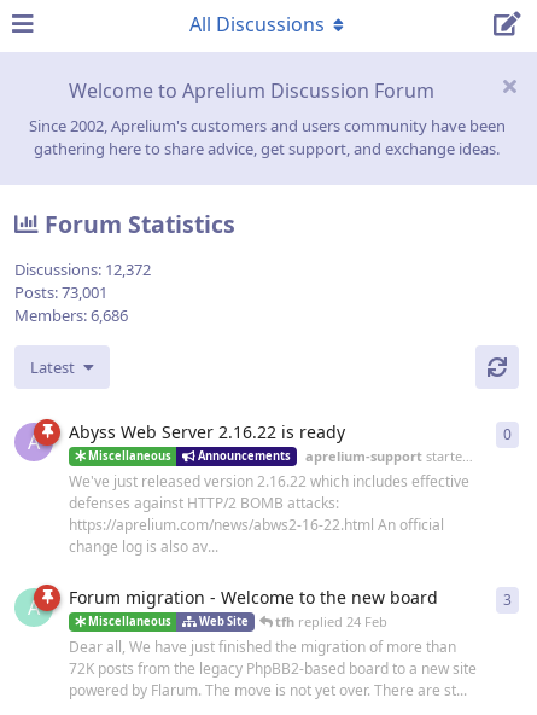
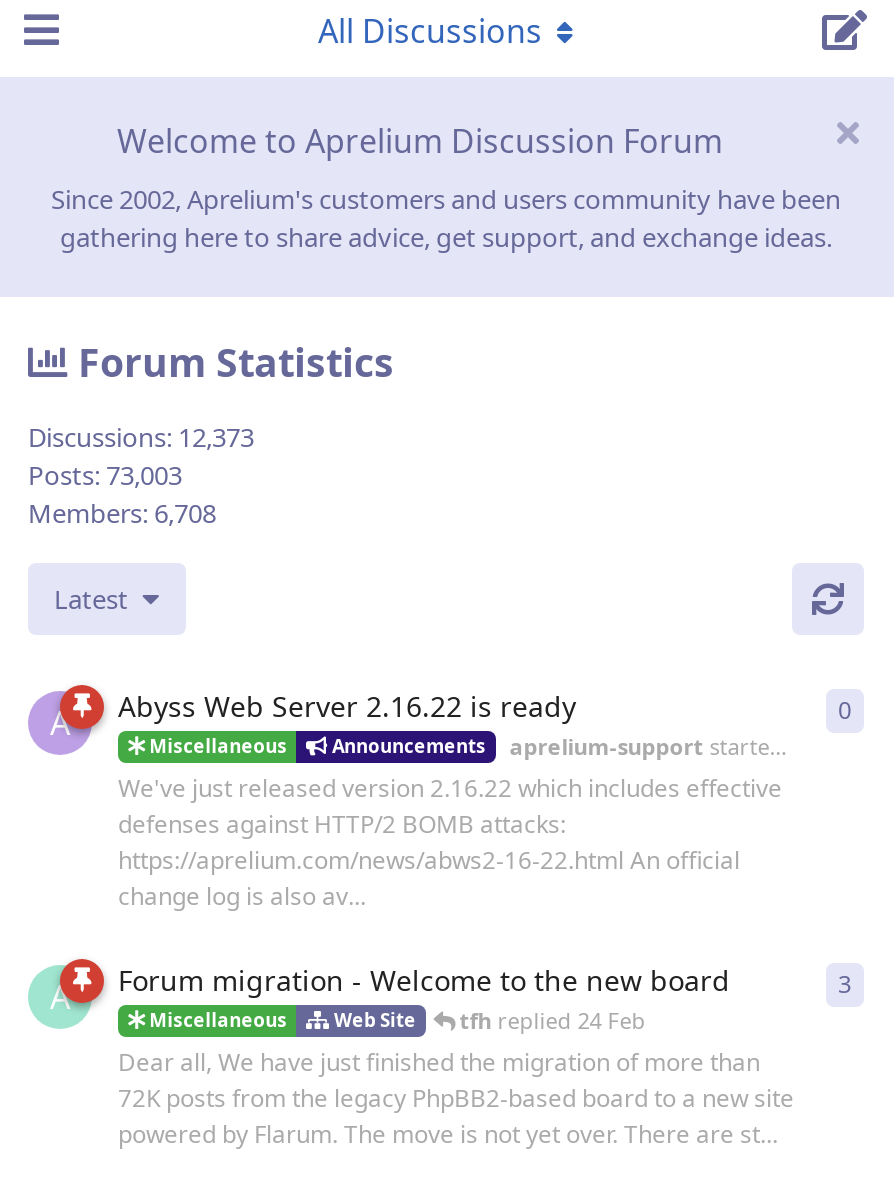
[14,259,151,280] Discussions: 12,372 -> [28,419,254,455] Discussions: 12,373
[14,282,107,303] Posts: 73,001 -> [28,457,182,493] Posts: 73,003
[14,305,128,326] Members: 6,686 -> [28,495,216,531] Members: 6,708

